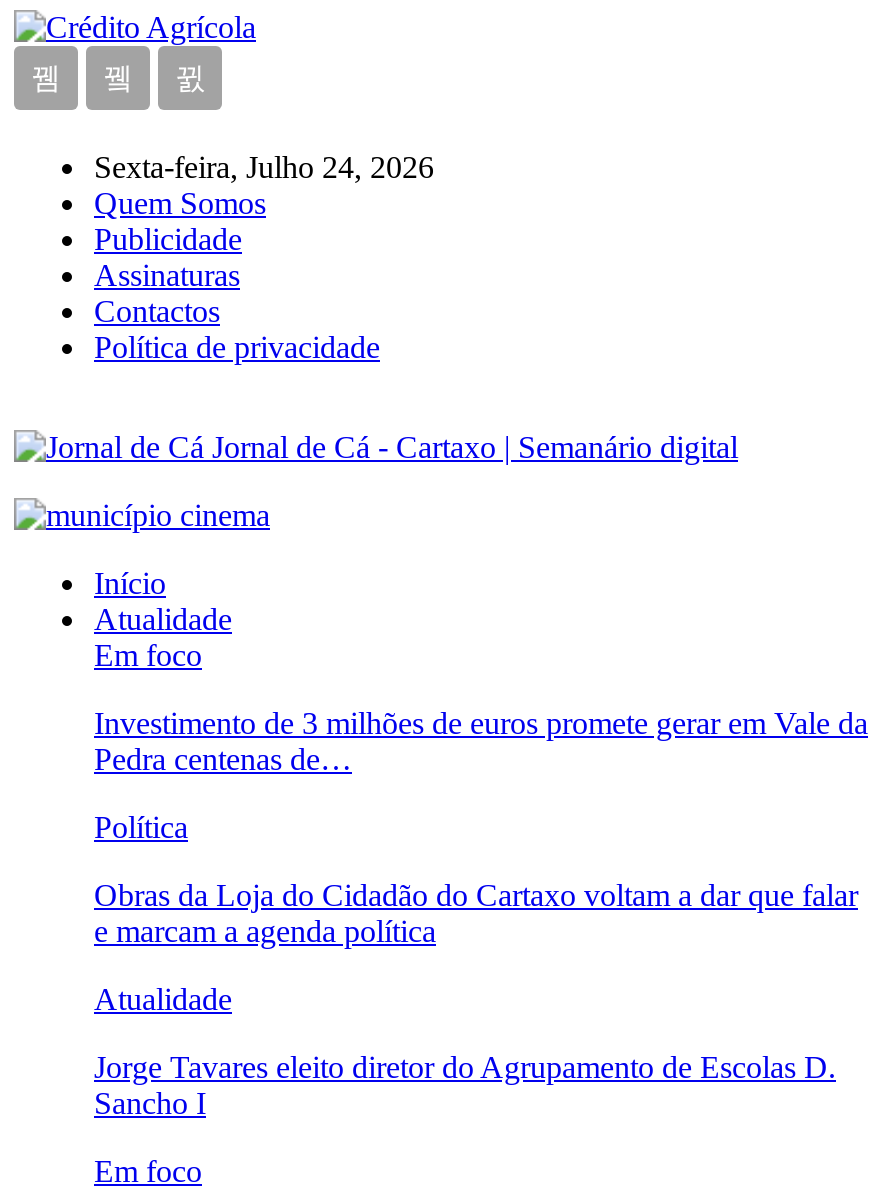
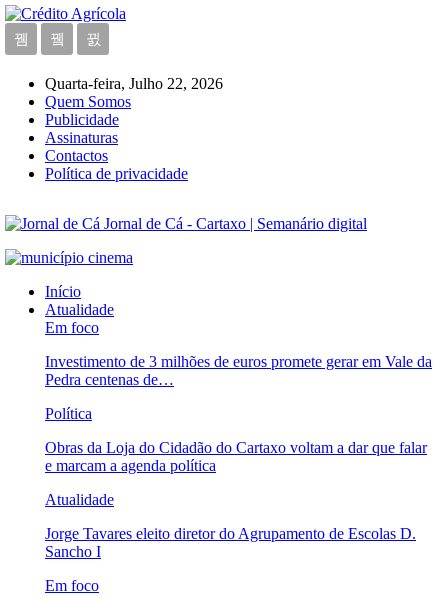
[94,150,434,184] Sexta-feira, Julho 24, 2026 -> [45,75,223,92] Quarta-feira, Julho 22, 2026

